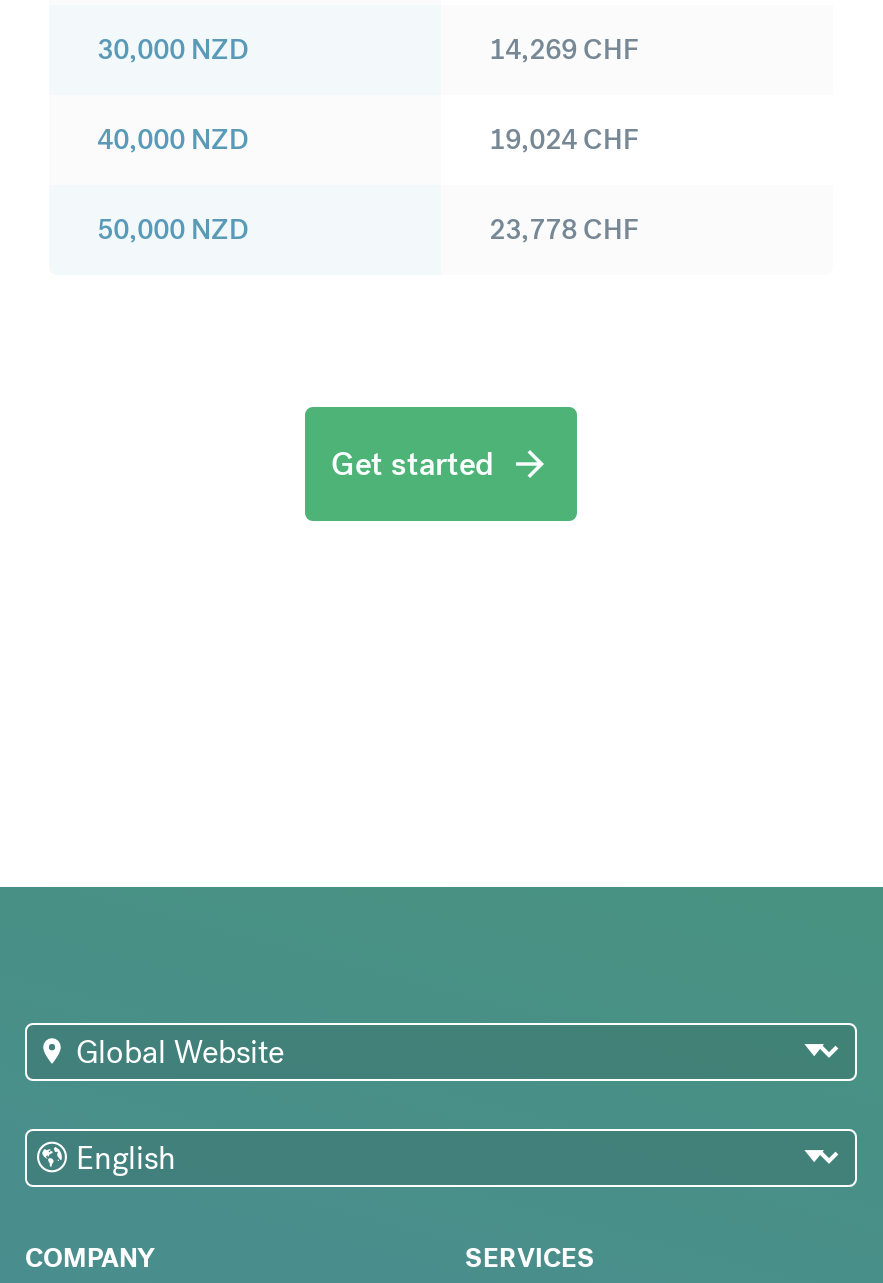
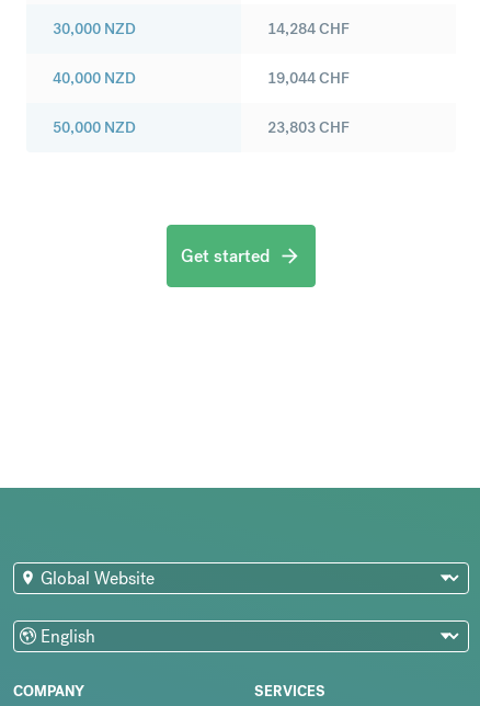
[489,31,639,67] 14,269 CHF -> [267,19,350,39] 14,284 CHF
[489,121,639,157] 19,024 CHF -> [267,68,350,88] 19,044 CHF
[489,211,639,247] 23,778 CHF -> [267,118,350,137] 23,803 CHF

